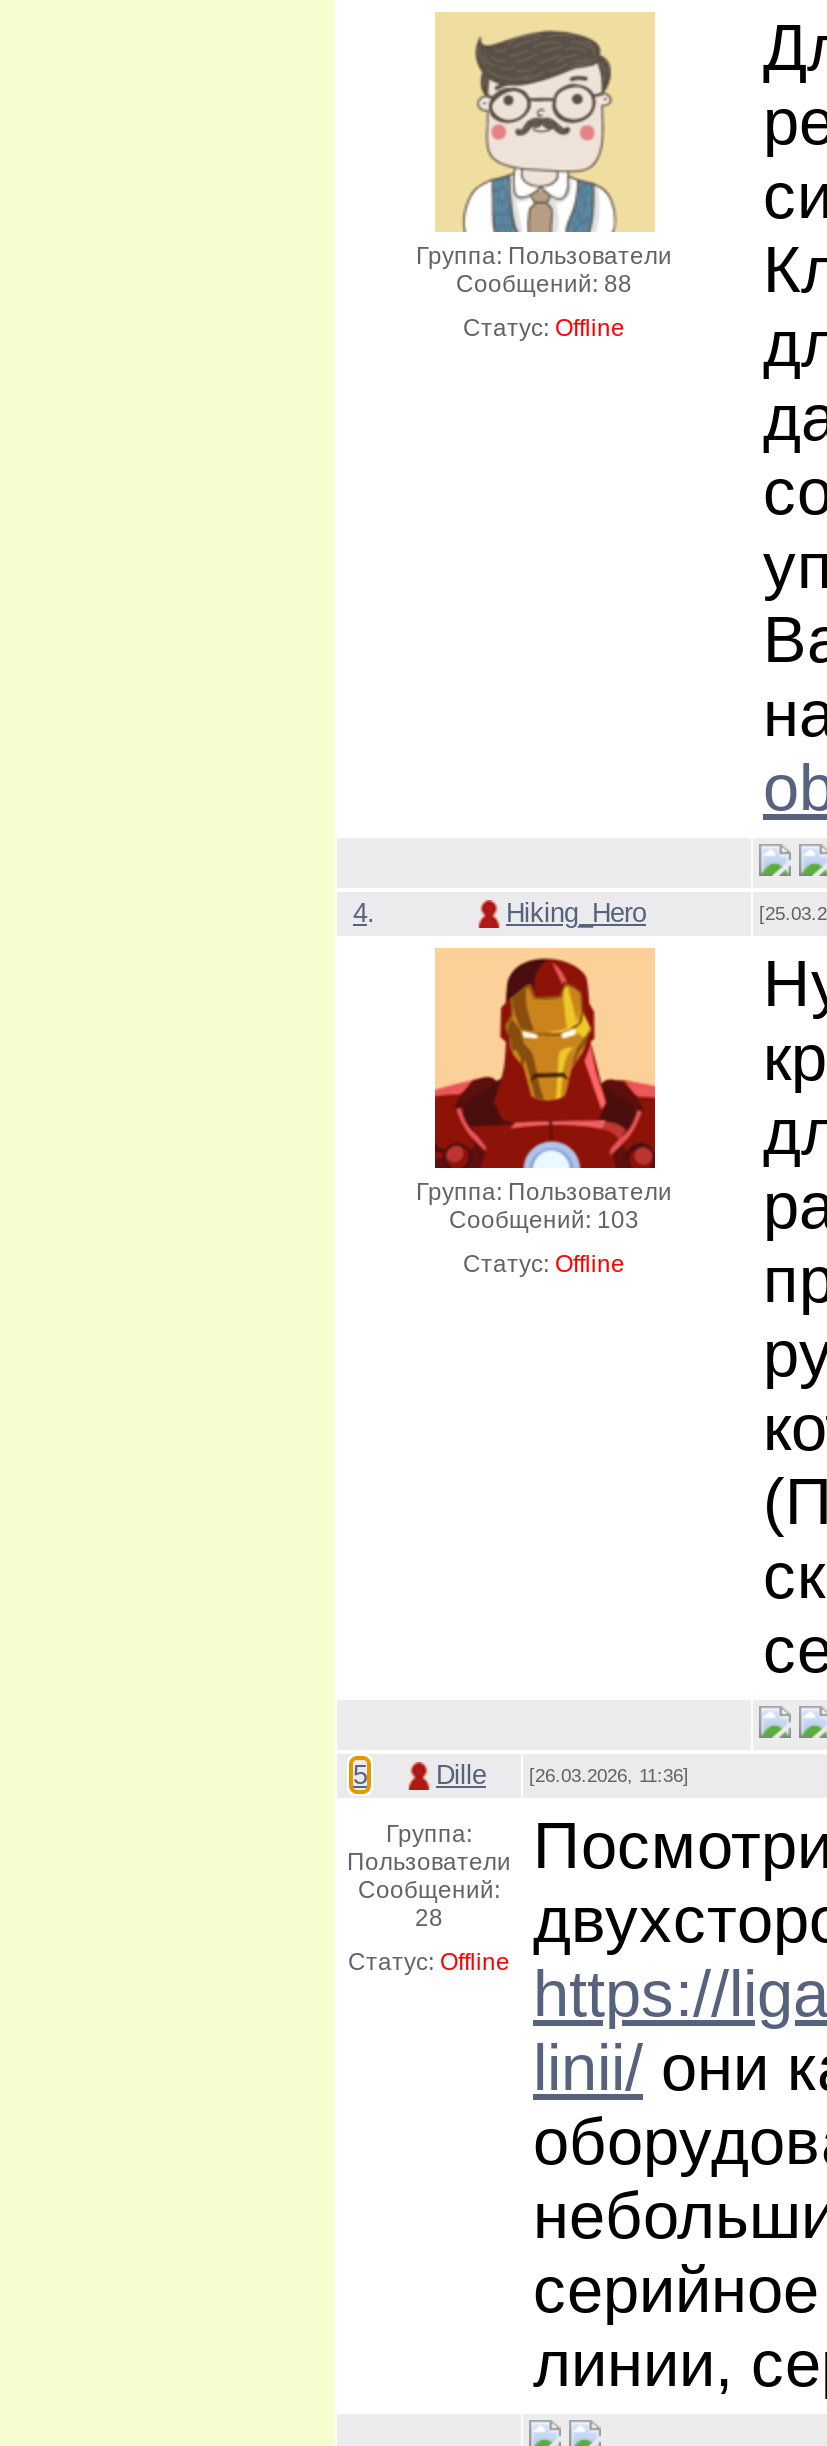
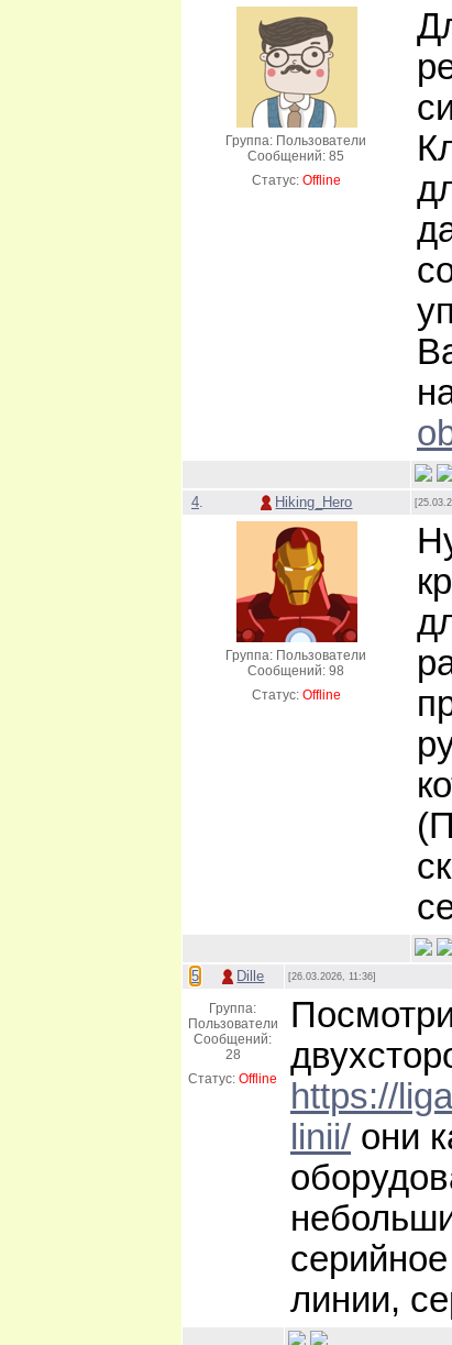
[456,270,632,298] Сообщений: 88 -> [248,148,345,164] Сообщений: 85
[449,1206,639,1234] Сообщений: 103 -> [248,663,345,679] Сообщений: 98

